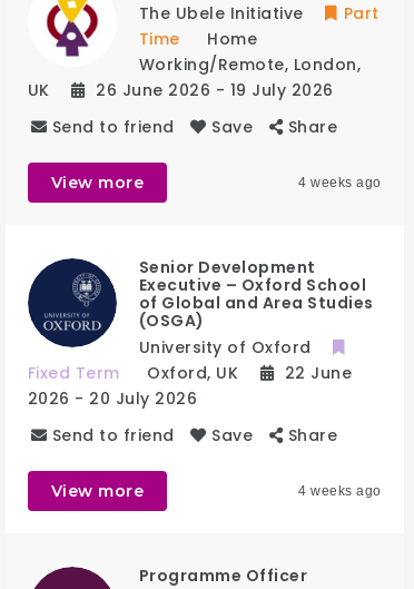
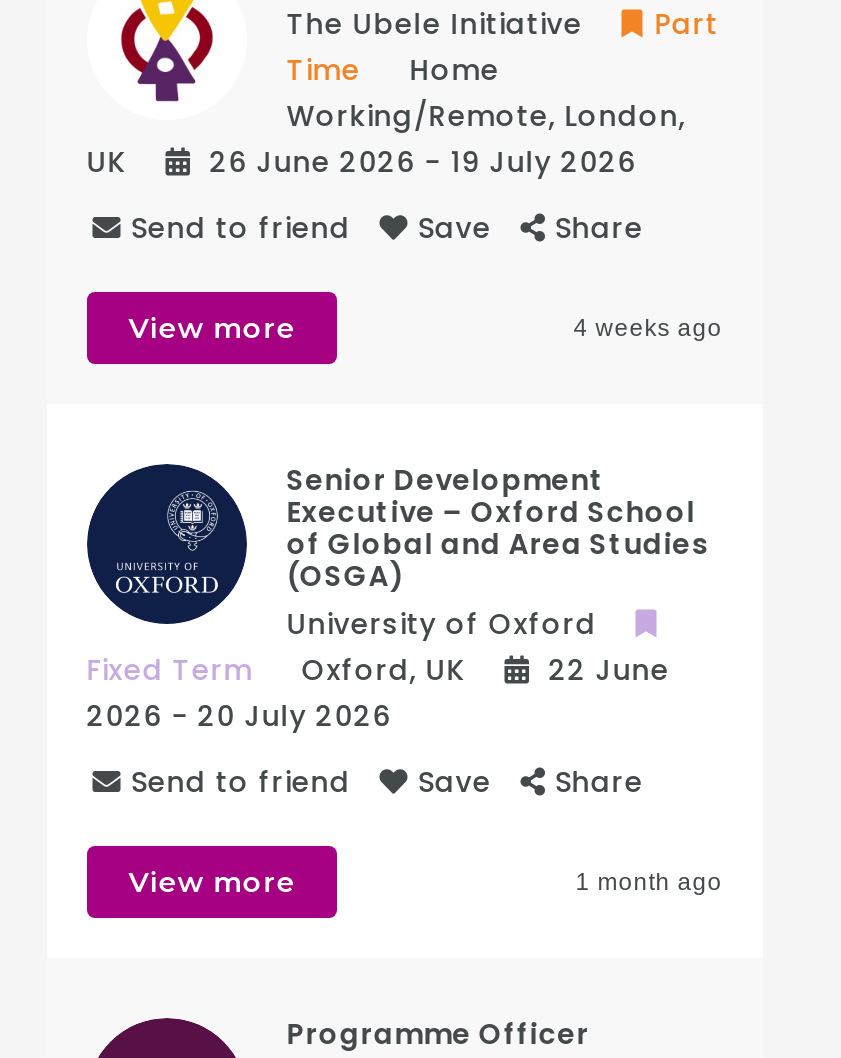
[299,483,382,499] 4 weeks ago -> [576,868,723,896] 1 month ago

